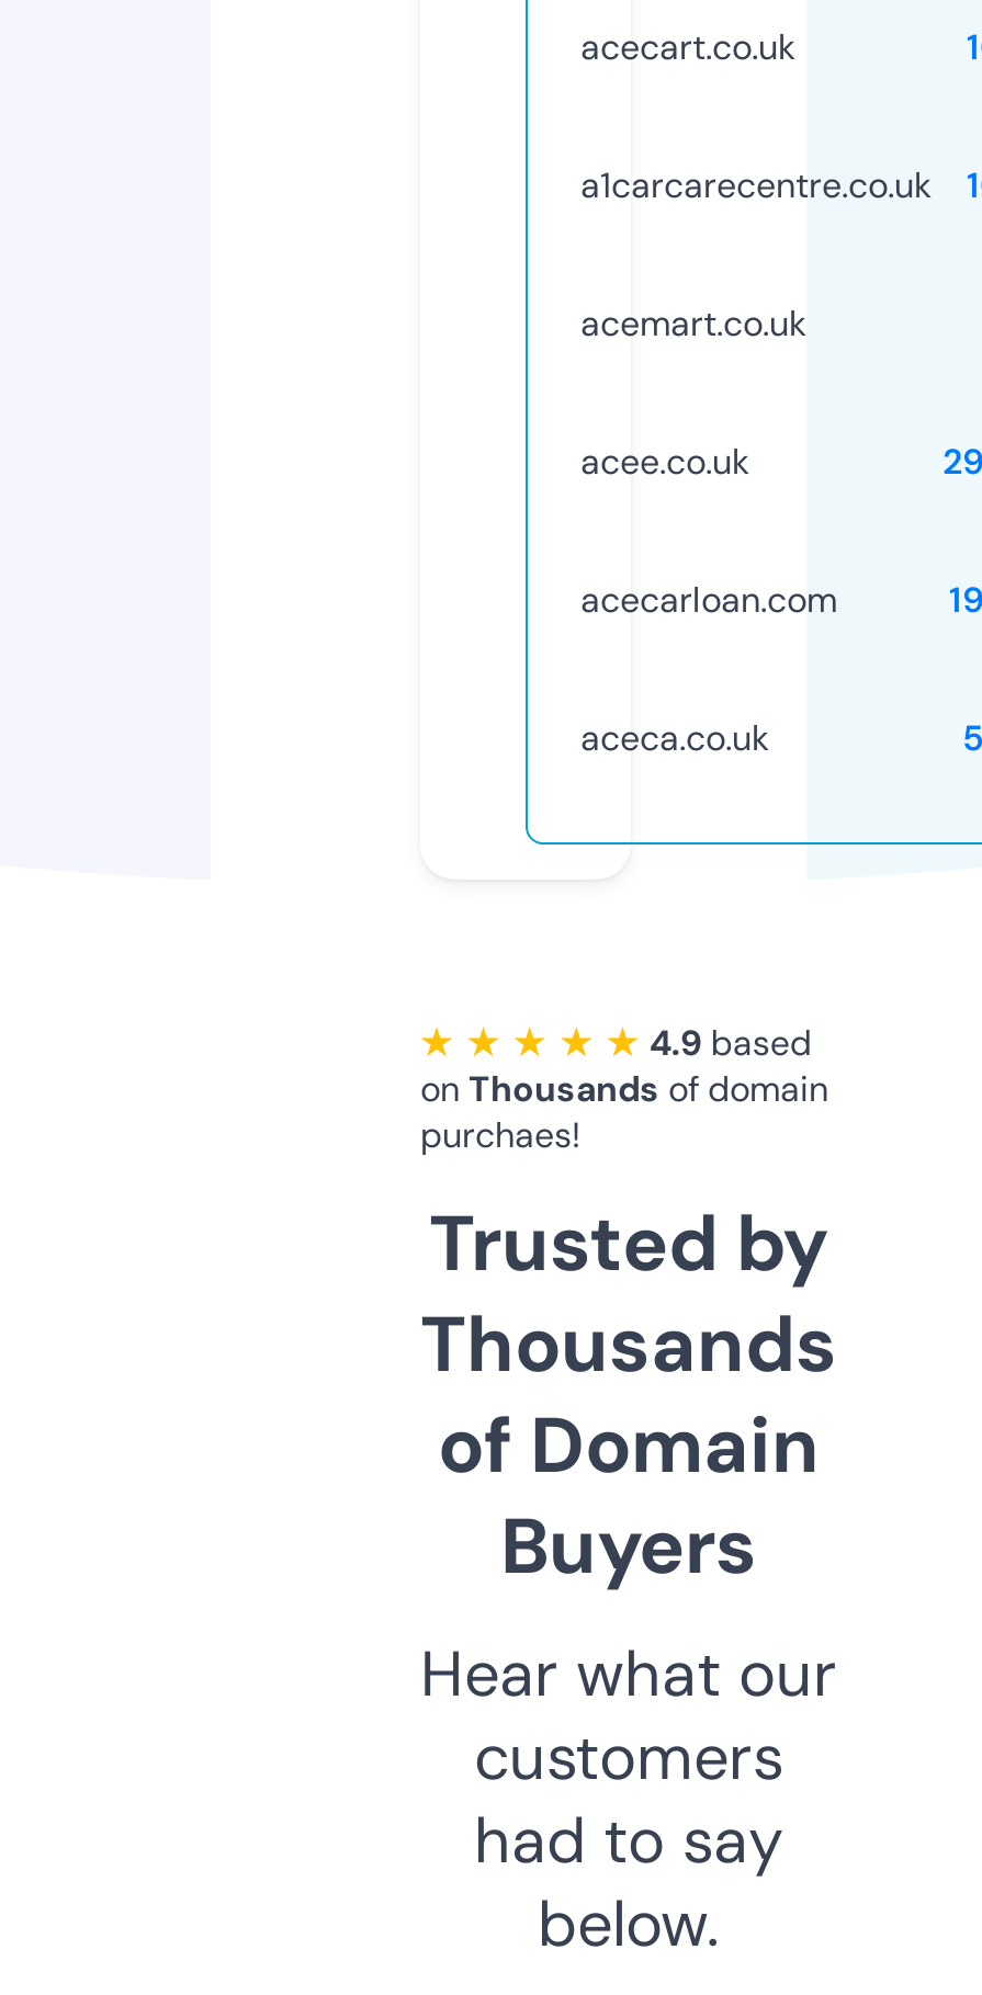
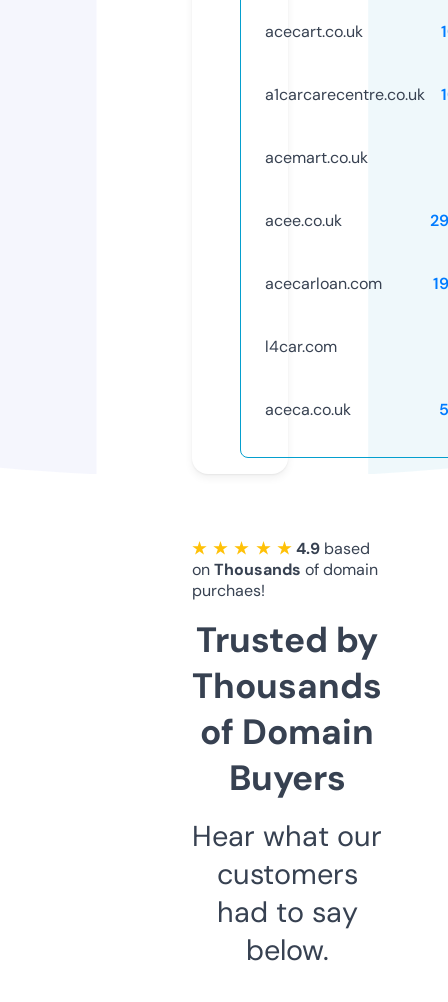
none -> [265,336,337,357] l4car.com

